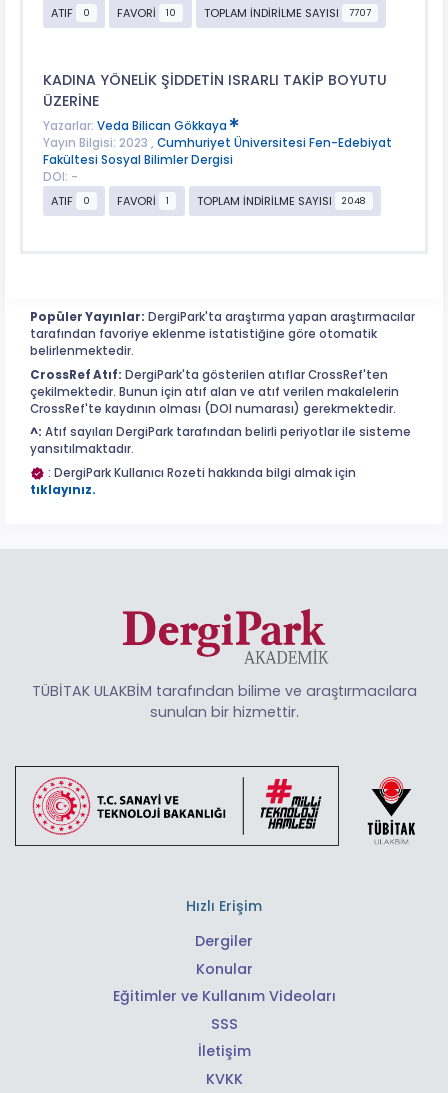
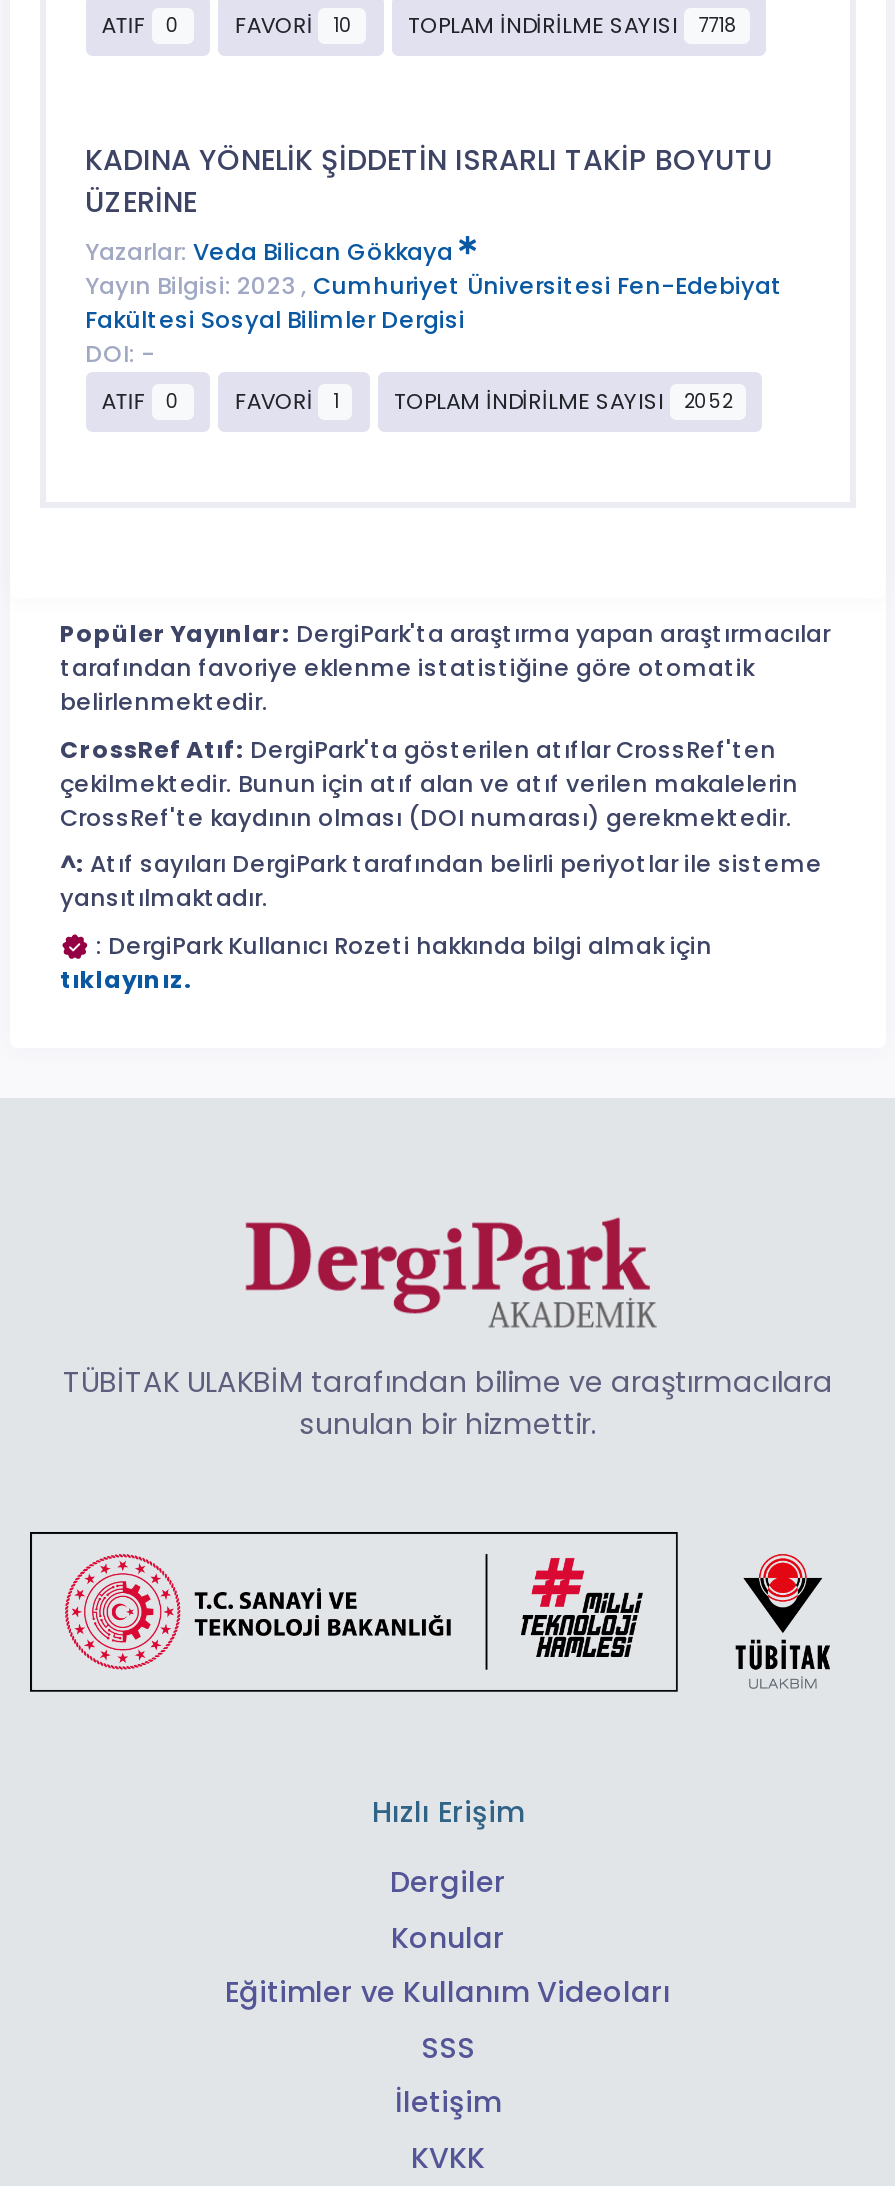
[204,4,371,20] TOPLAM İNDİRİLME SAYISI 7707 -> [408,9,736,41] TOPLAM İNDİRİLME SAYISI 7718
[197,192,366,208] TOPLAM İNDİRİLME SAYISI 2048 -> [394,385,732,417] TOPLAM İNDİRİLME SAYISI 2052

